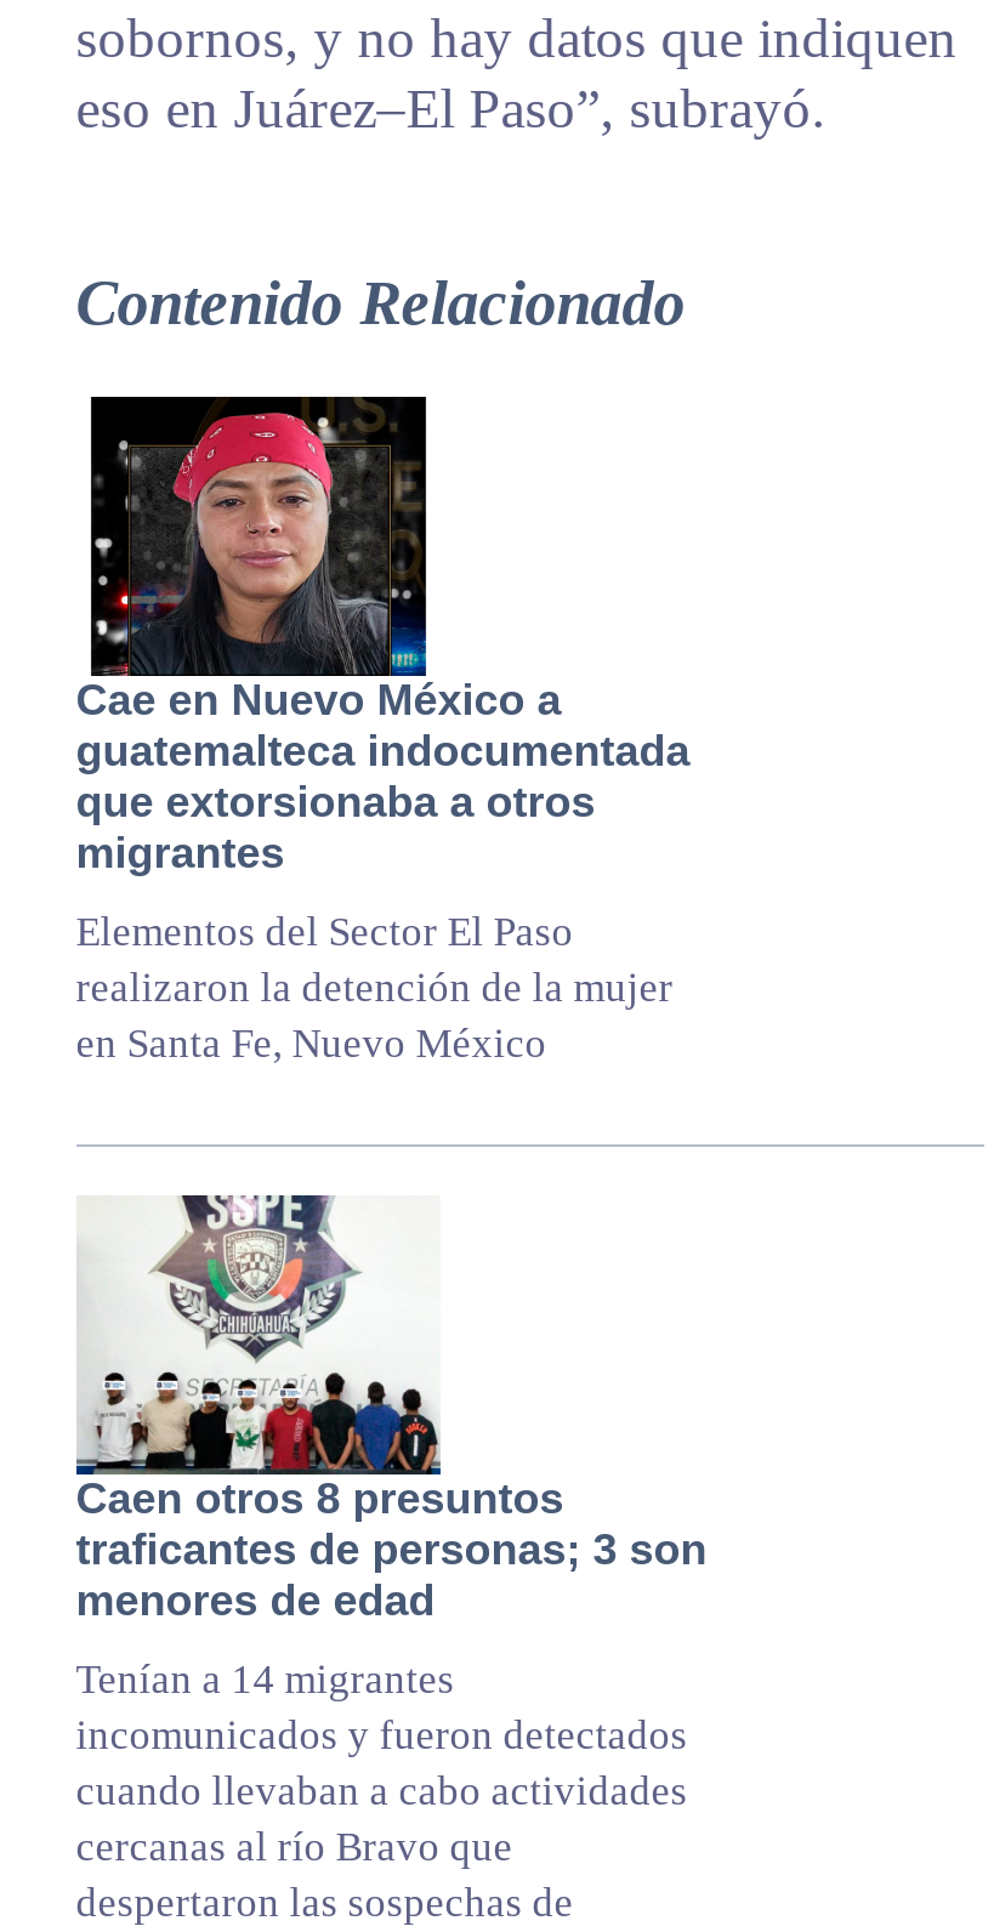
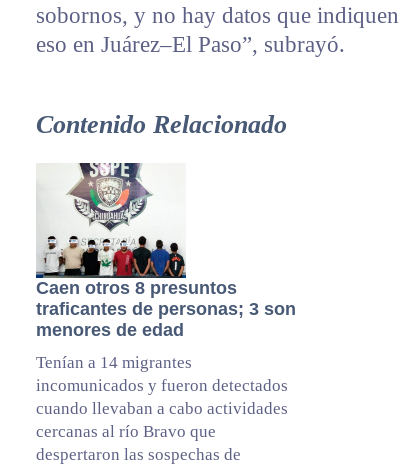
[76,393,690,1066] [image] | Cae en Nuevo México a | guatemalteca indocumentada | que extorsionaba a otros | migrantes | Elementos del Sector El Paso | realizaron la detención de la mujer | en Santa Fe, Nuevo México -> none

